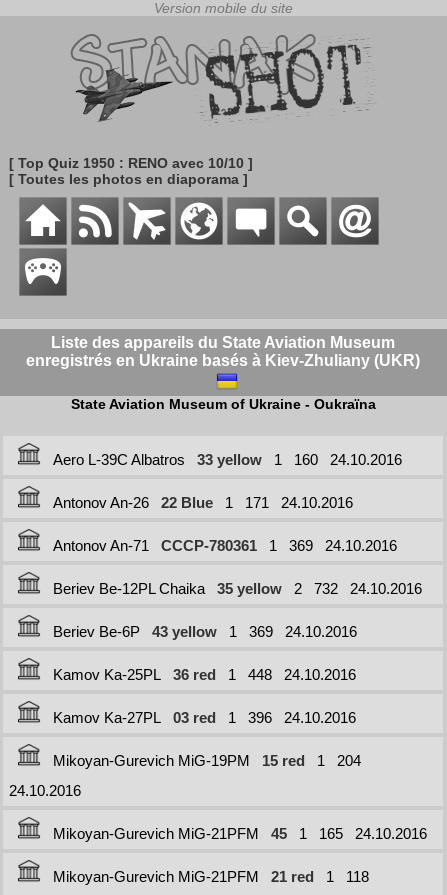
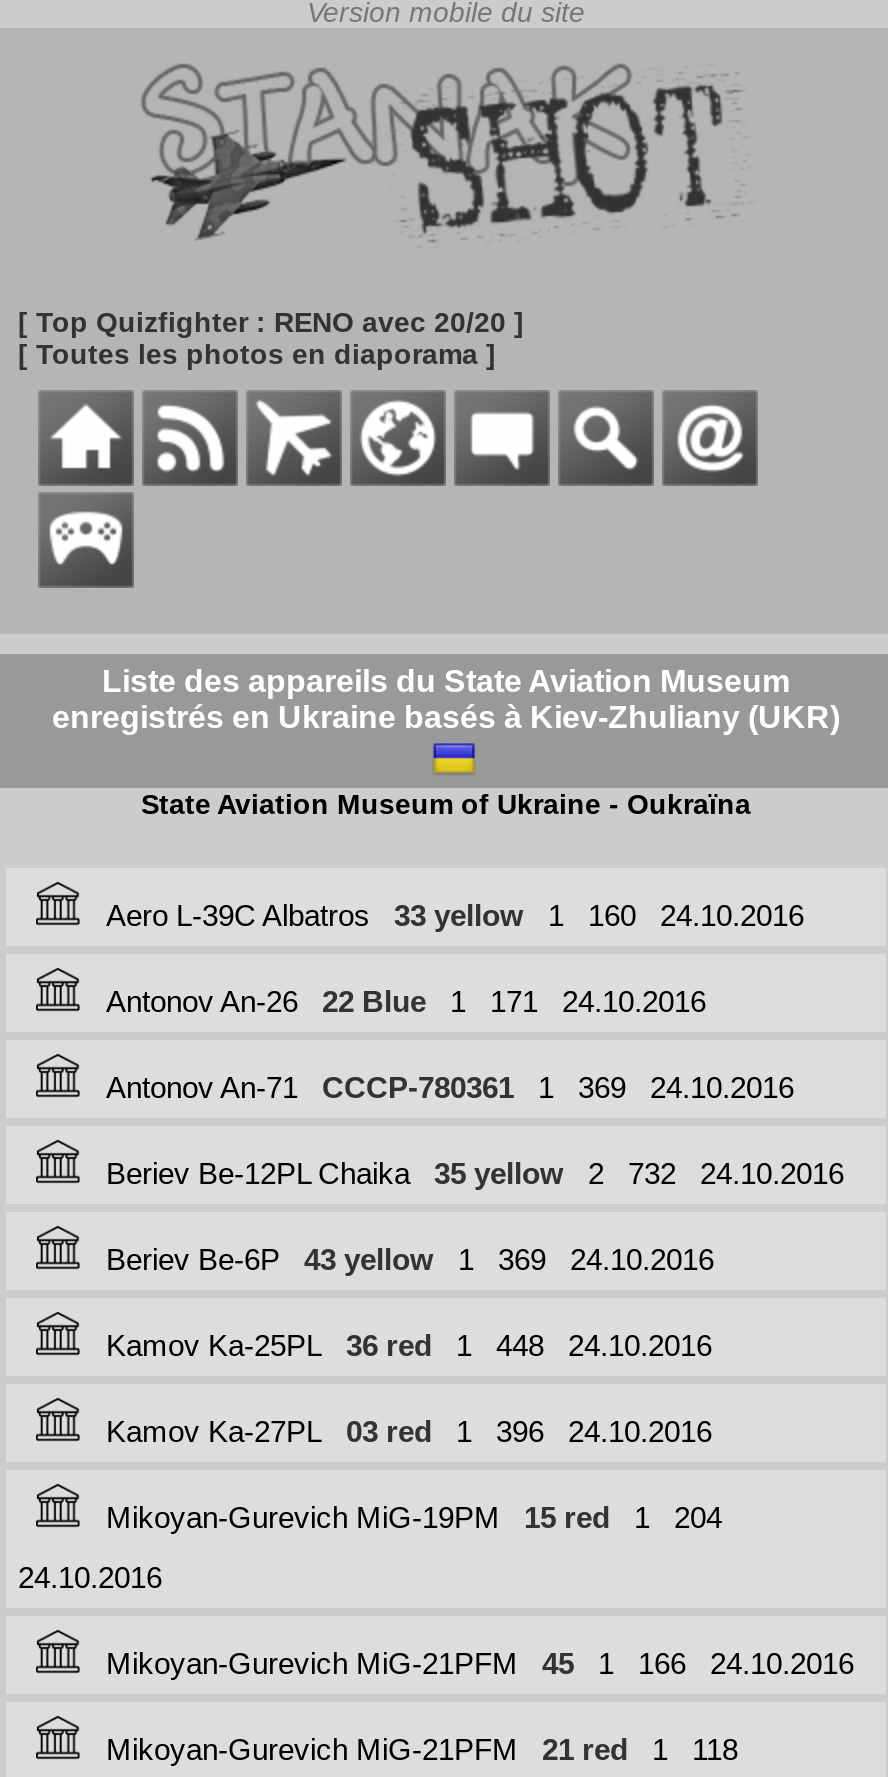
[9,155,253,171] [ Top Quiz 1950 : RENO avec 10/10 ] -> [18,306,524,338] [ Top Quizfighter : RENO avec 20/20 ]
[53,825,427,842] Mikoyan-Gurevich MiG-21PFM 45 1 165 24.10.2016 -> [106,1646,854,1680] Mikoyan-Gurevich MiG-21PFM 45 1 166 24.10.2016

